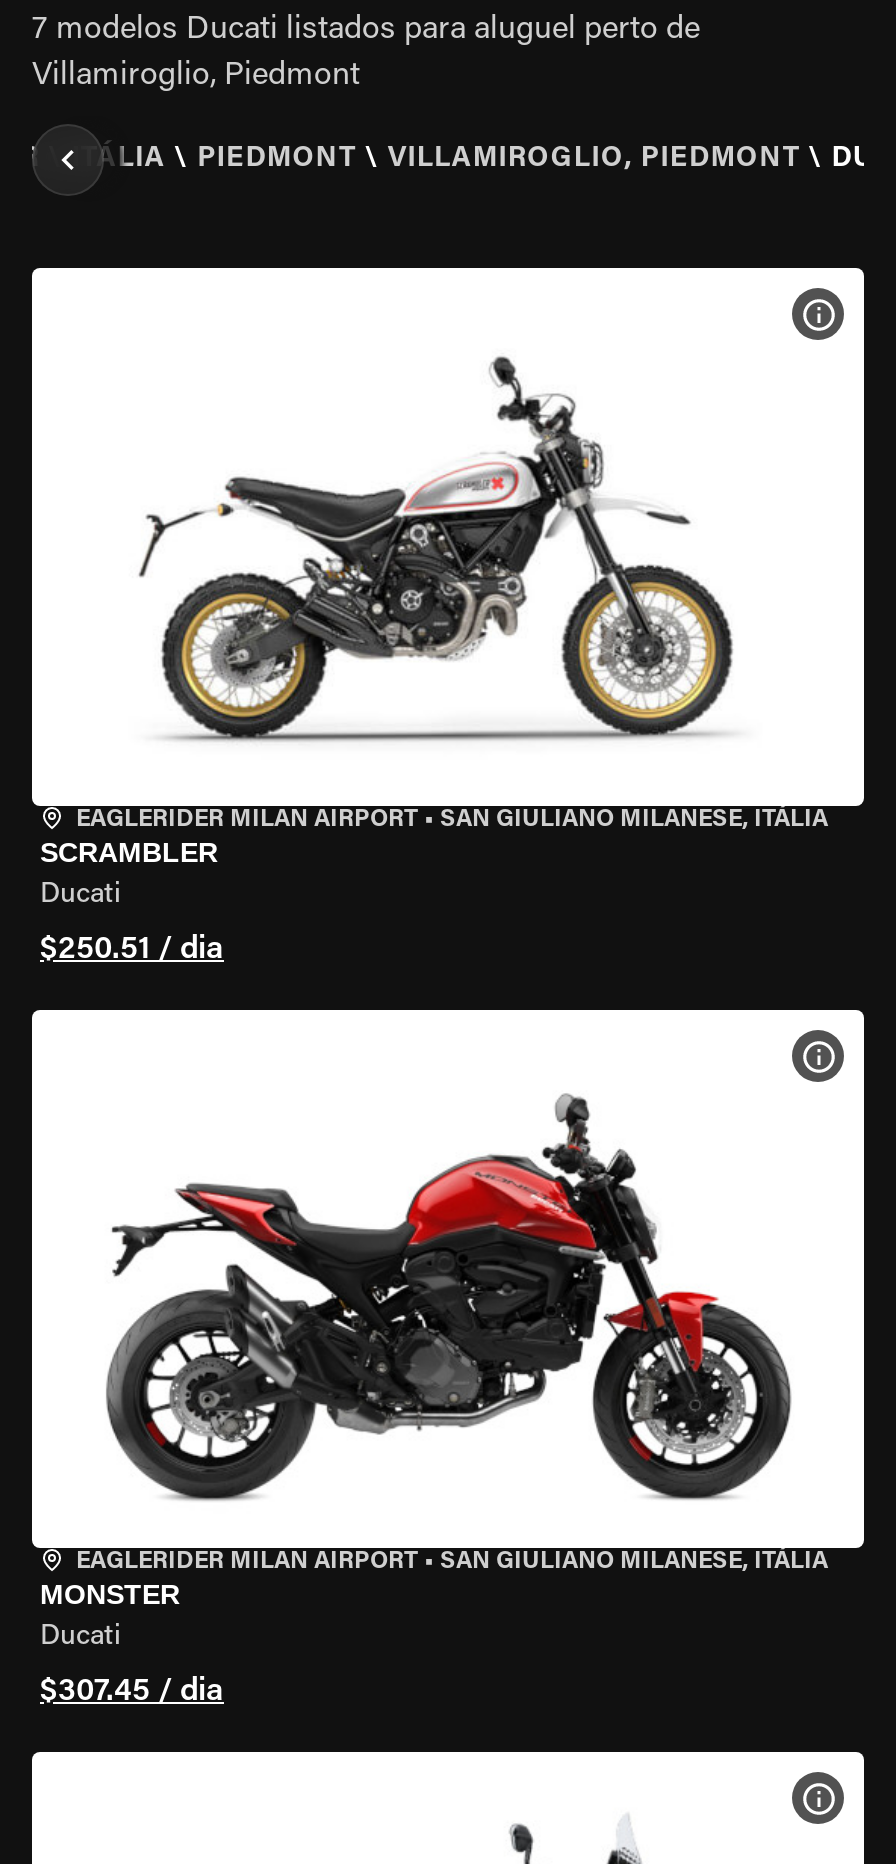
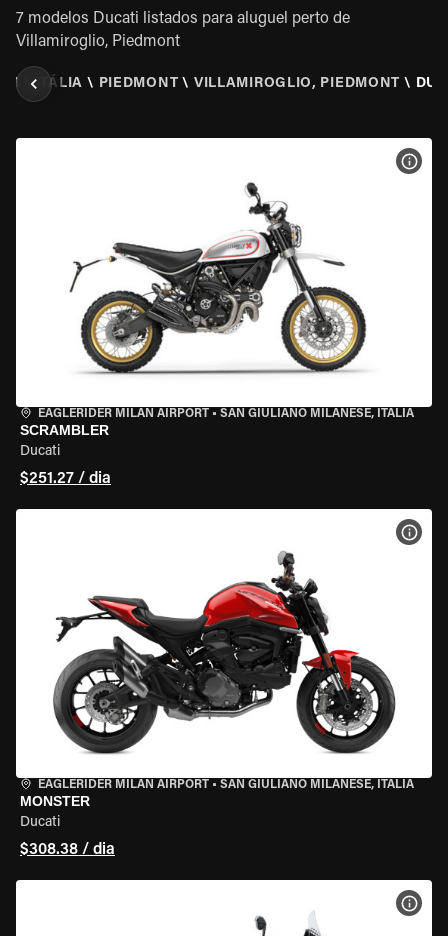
[40,934,224,966] $250.51 / dia -> [20,471,111,487] $251.27 / dia
[40,1676,224,1708] $307.45 / dia -> [20,842,115,858] $308.38 / dia

